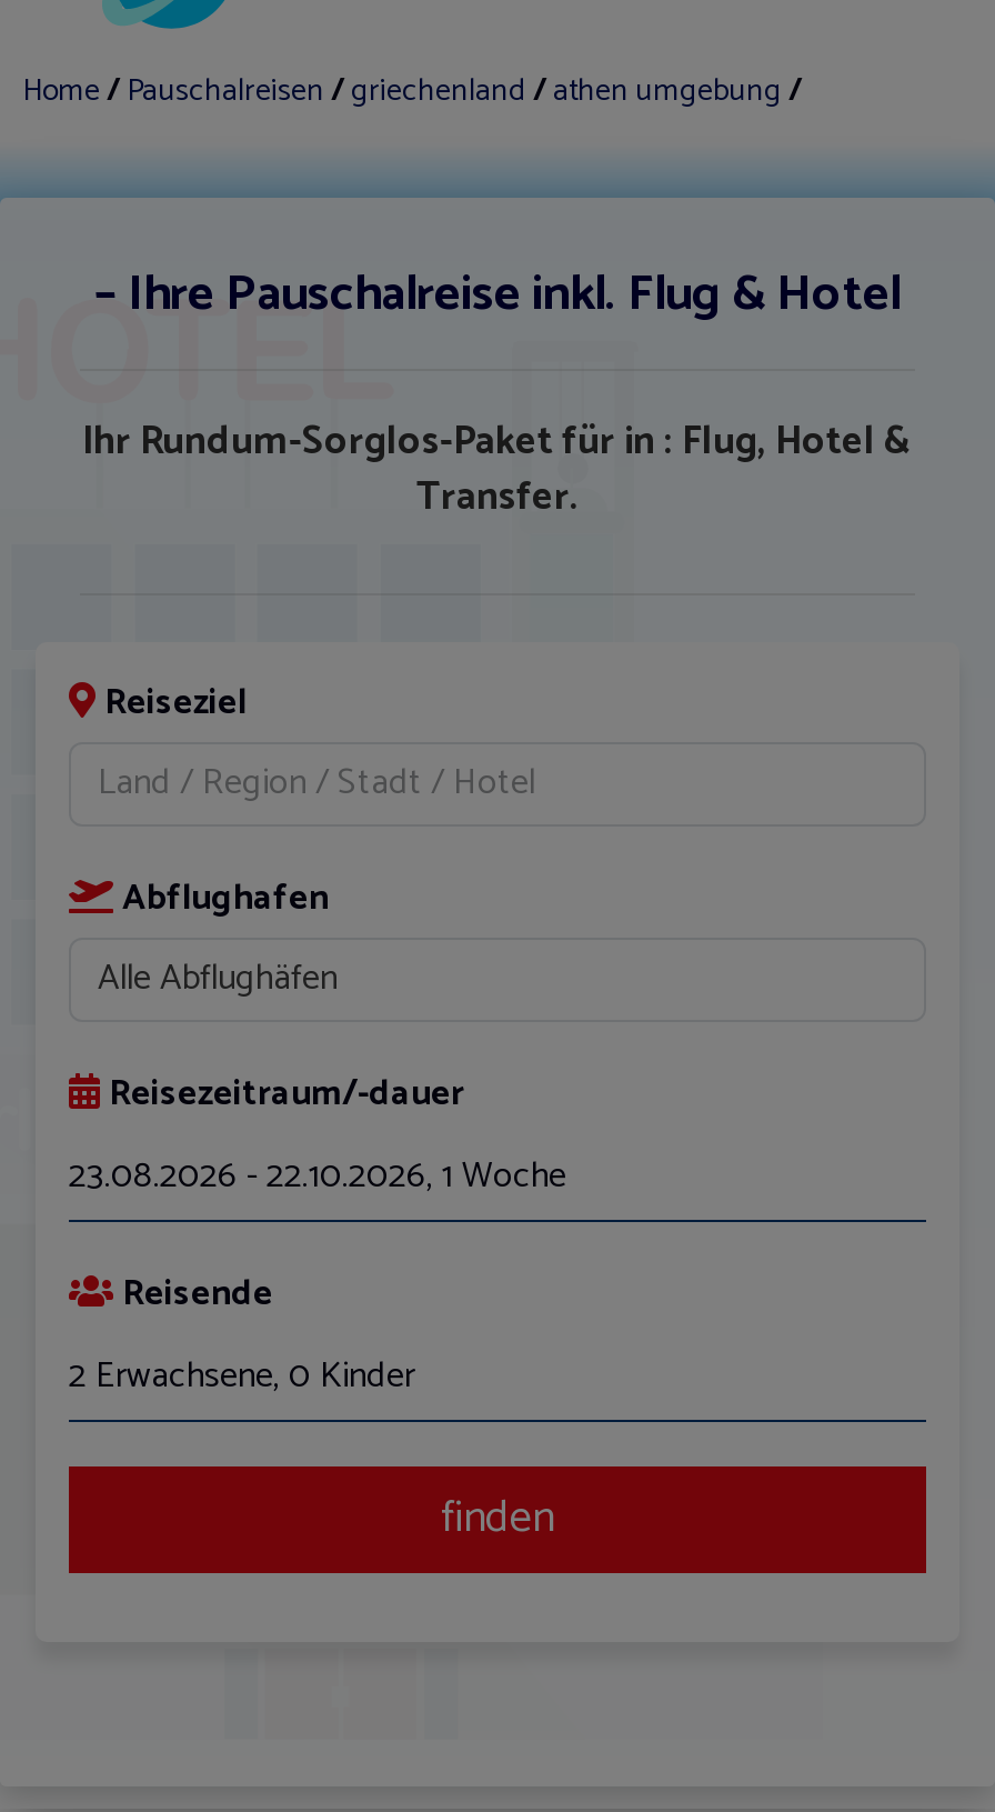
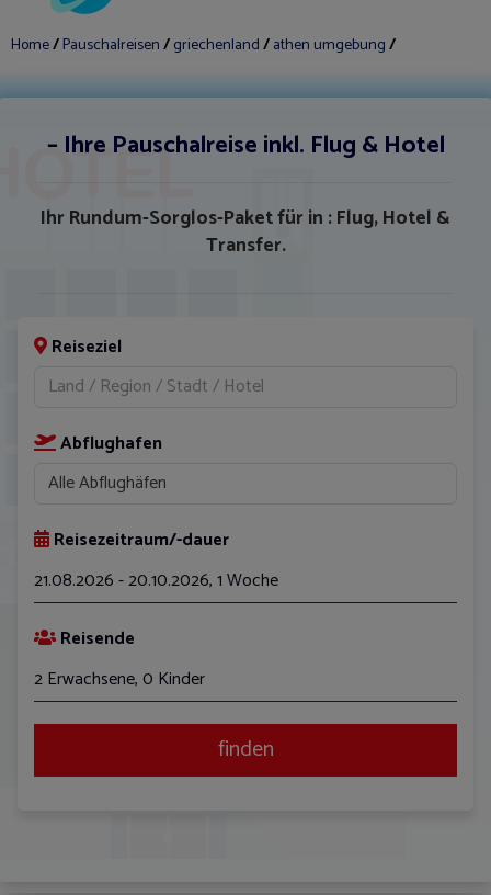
[69,1146,566,1206] 23.08.2026 - 22.10.2026, 1 Woche -> [34,566,278,595] 21.08.2026 - 20.10.2026, 1 Woche

